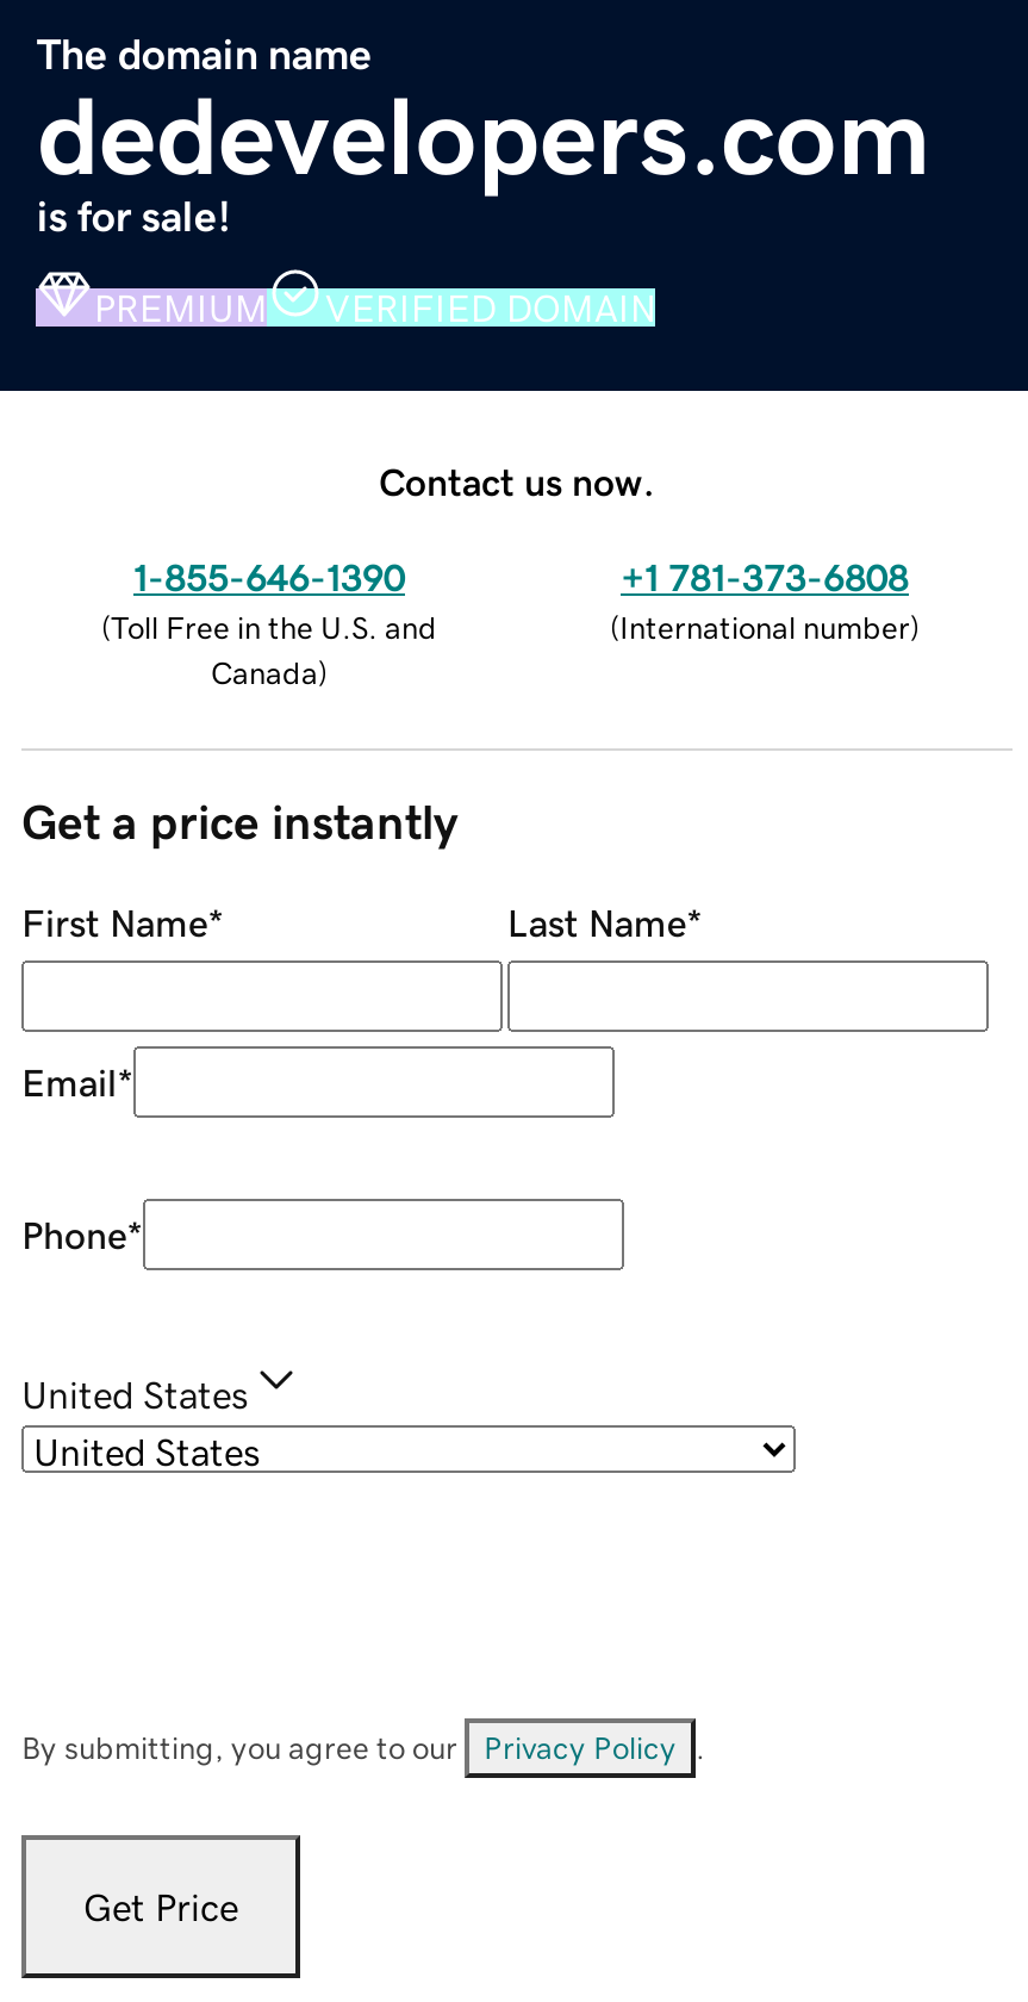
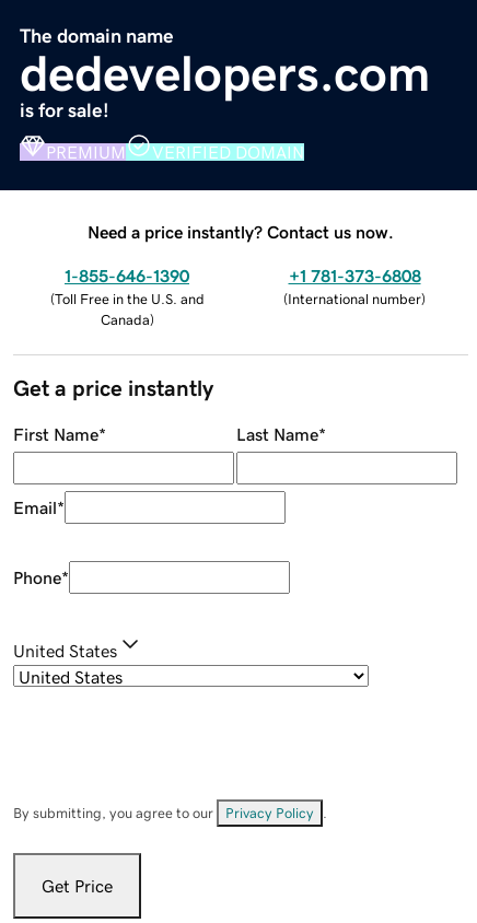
[379,461,655,500] Contact us now. -> [88,223,394,240] Need a price instantly? Contact us now.

